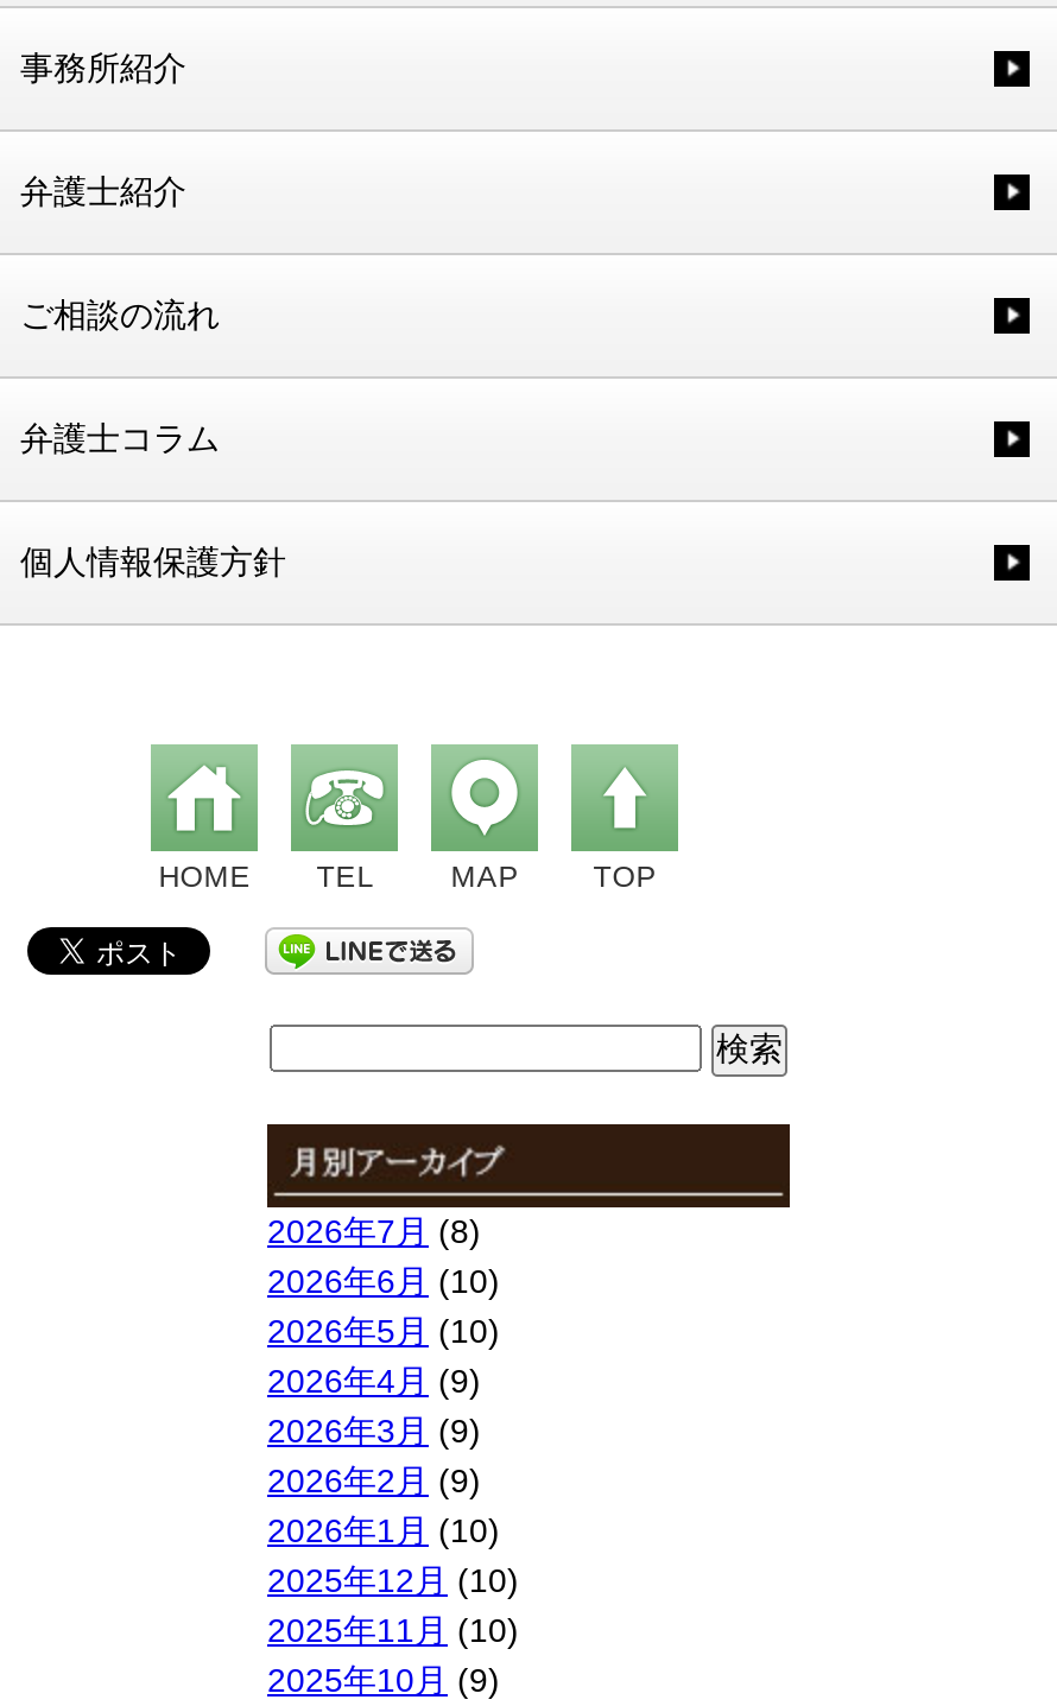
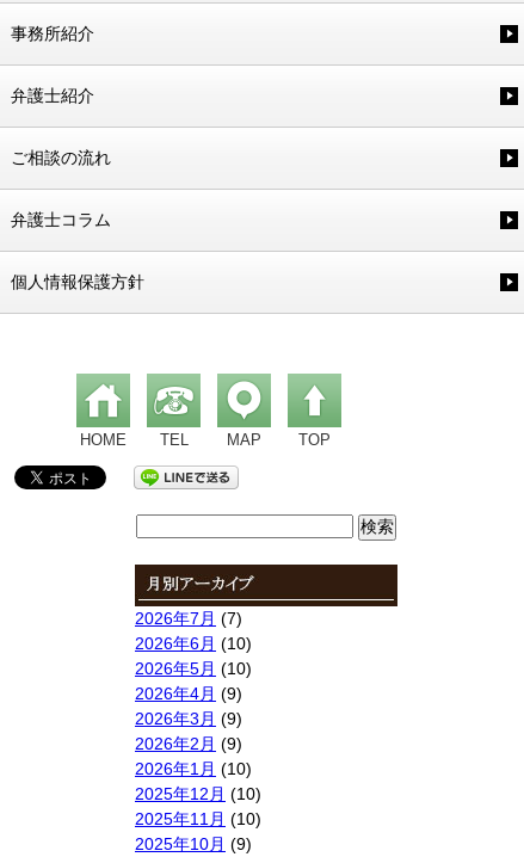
[267,1212,481,1250] 2026年7月(8) -> [135,609,242,628] 2026年7月(7)

